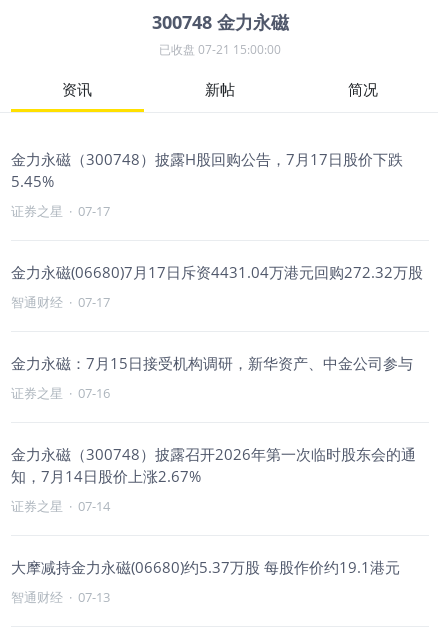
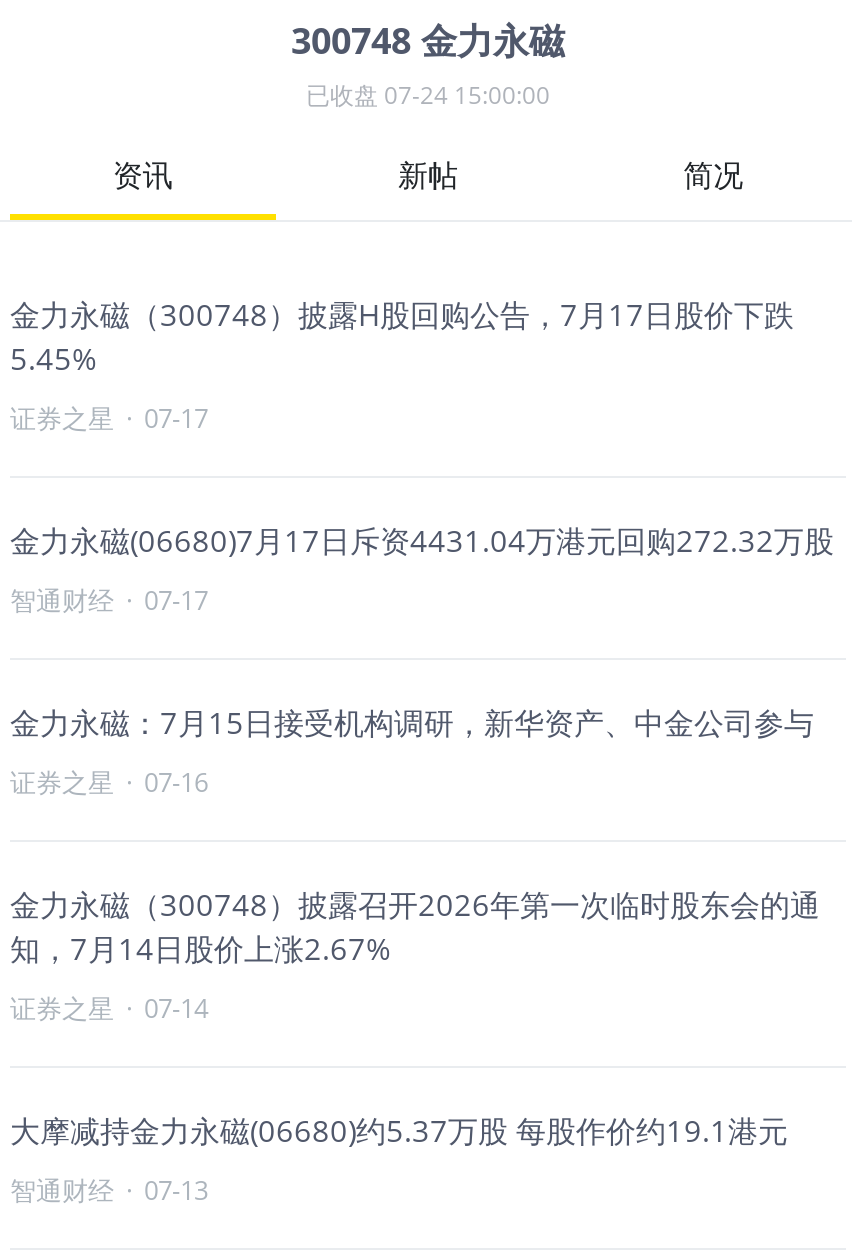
[159,41,281,58] 已收盘 07-21 15:00:00 -> [306,78,550,112] 已收盘 07-24 15:00:00

